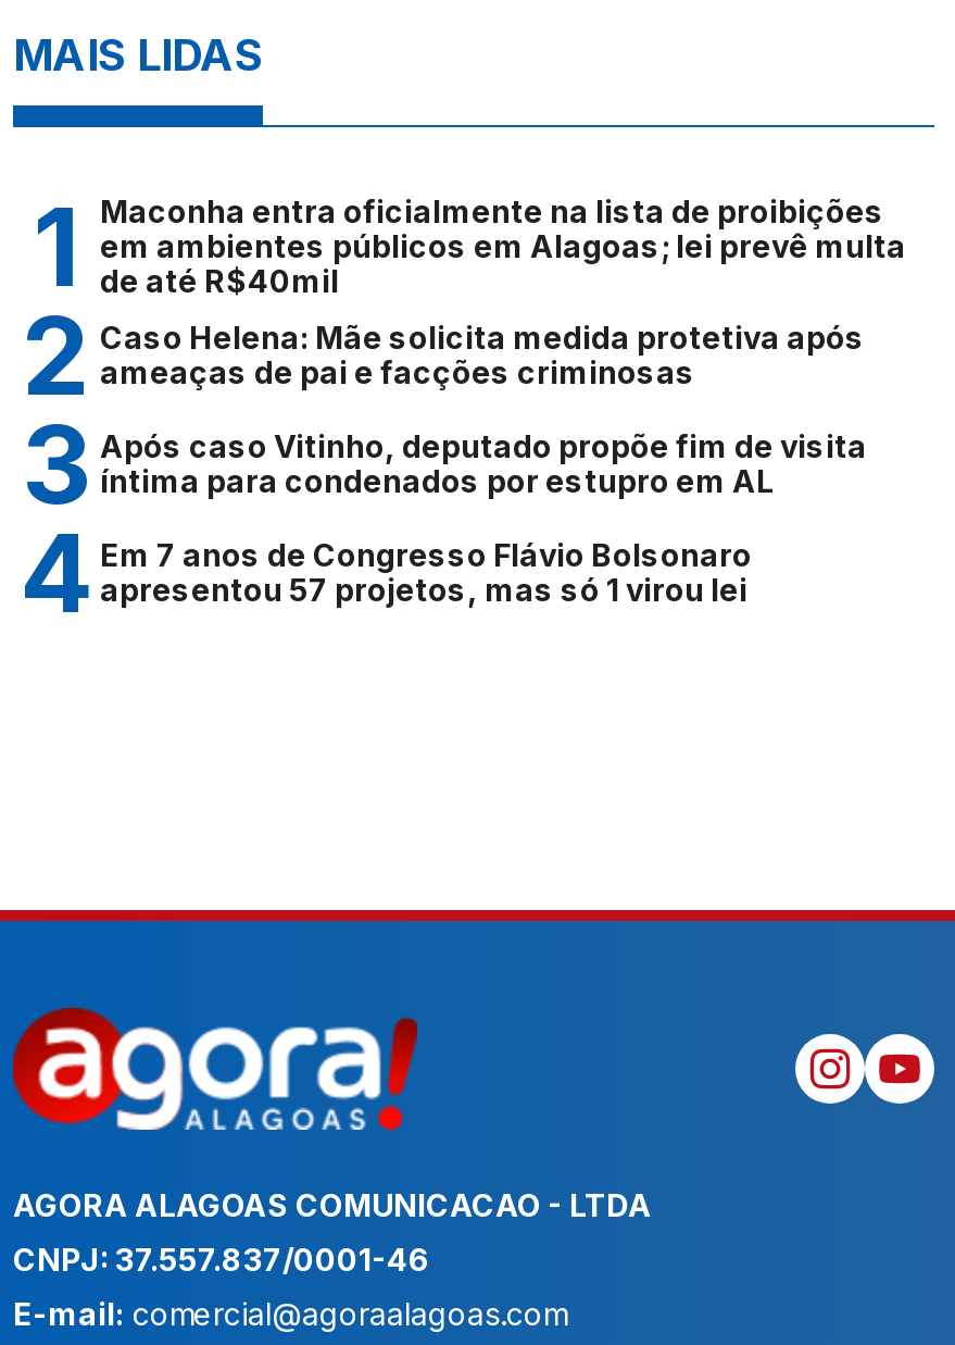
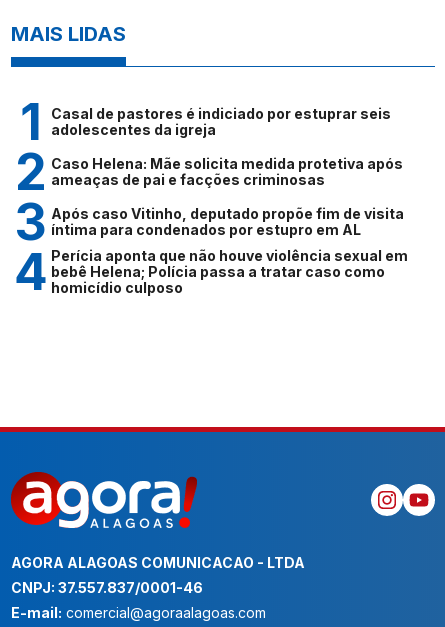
[100,192,906,299] Maconha entra oficialmente na lista de proibições | em ambientes públicos em Alagoas; lei prevê multa | de até R$40mil -> [51,105,391,138] Casal de pastores é indiciado por estuprar seis | adolescentes da igreja
[100,536,752,608] Em 7 anos de Congresso Flávio Bolsonaro | apresentou 57 projetos, mas só 1 virou lei -> [51,247,408,296] Perícia aponta que não houve violência sexual em | bebê Helena; Polícia passa a tratar caso como | homicídio culposo

